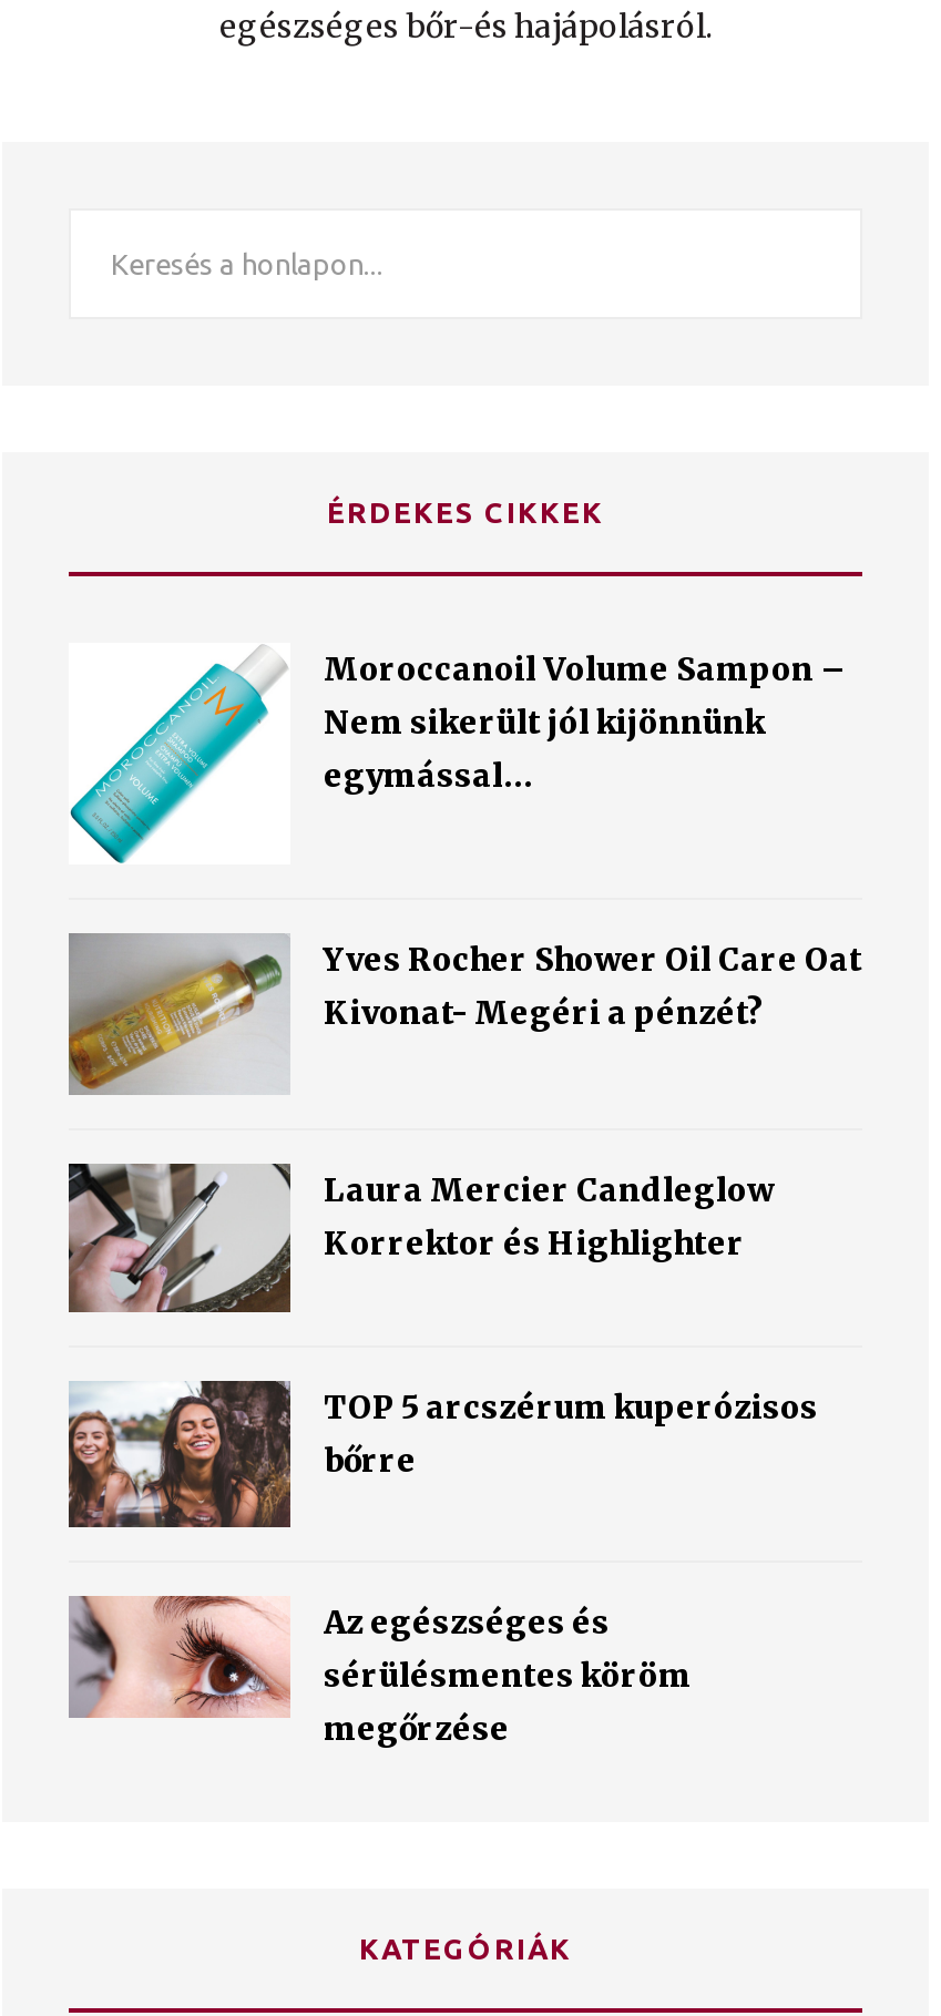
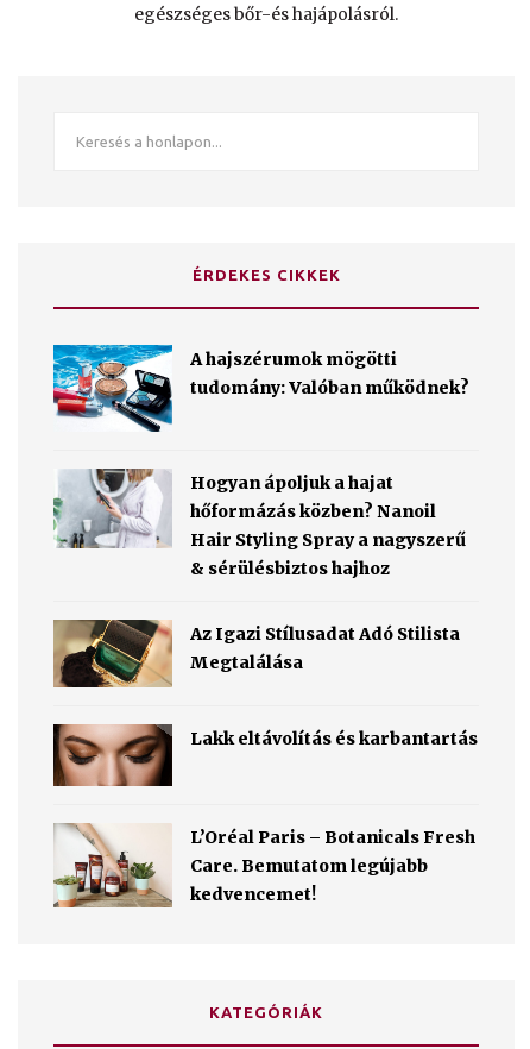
[69,650,842,864] [image] | Moroccanoil Volume Sampon – | Nem sikerült jól kijönnünk | egymással… -> [52,344,469,433] [image] | A hajszérumok mögötti | tudomány: Valóban működnek?
[67,931,862,1095] [image] | Yves Rocher Shower Oil Care Oat | Kivonat- Megéri a pénzét? -> [53,469,466,580] [image] | Hogyan ápoljuk a hajat | hőformázás közben? Nanoil | Hair Styling Spray a nagyszerű | & sérülésbiztos hajhoz
[67,1159,774,1314] [image] | Laura Mercier Candleglow | Korrektor és Highlighter -> [53,618,460,689] [image] | Az Igazi Stílusadat Adó Stilista | Megtalálása
[67,1377,818,1529] [image] | TOP 5 arcszérum kuperózisos | bőrre -> [52,723,478,787] [image] | Lakk eltávolítás és karbantartás
[69,1592,692,1749] [image] | Az egészséges és | sérülésmentes köröm | megőrzése -> [53,823,475,909] [image] | L’Oréal Paris – Botanicals Fresh | Care. Bemutatom legújabb | kedvencemet!

